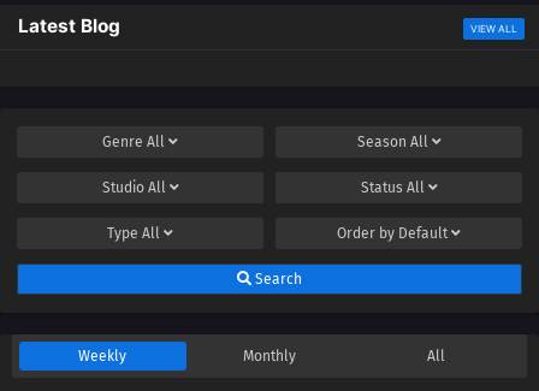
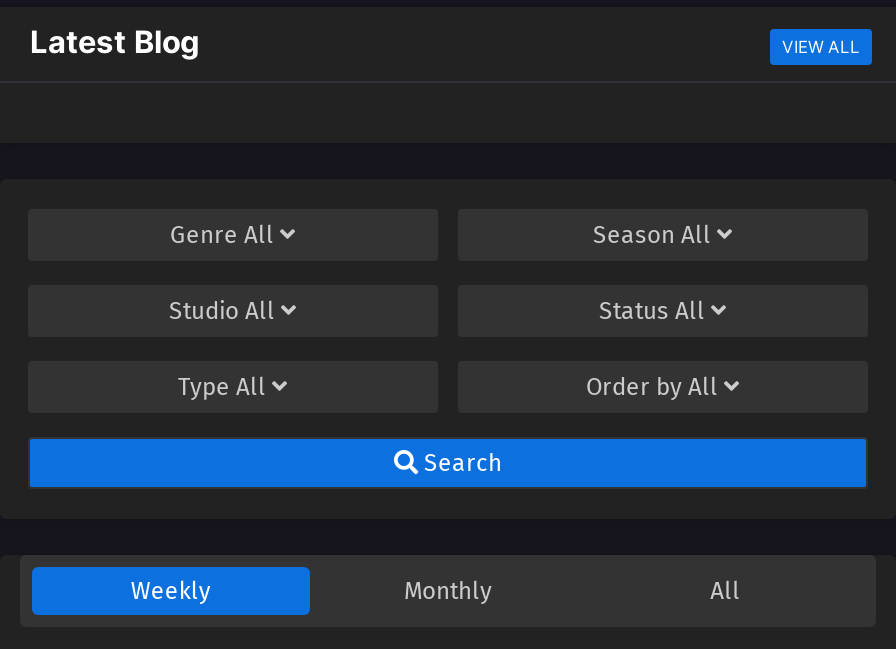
[337,225,448,242] Order by Default -> [586,373,718,401] Order by All

